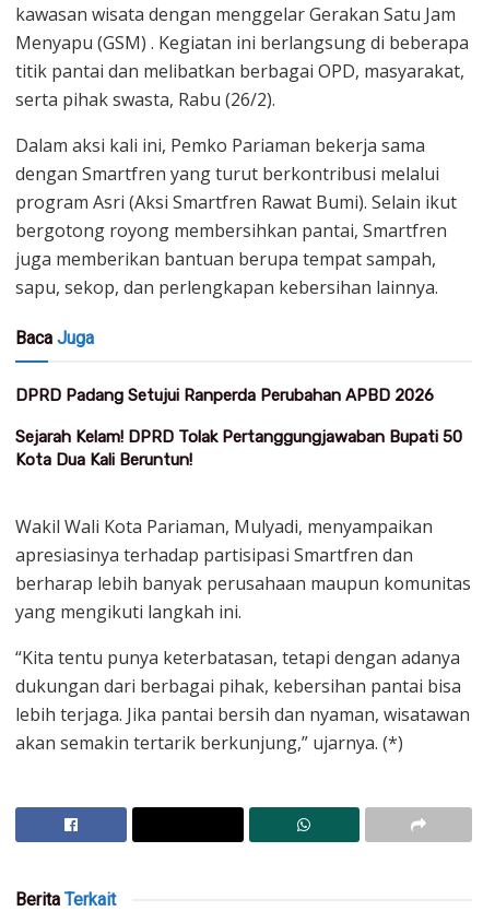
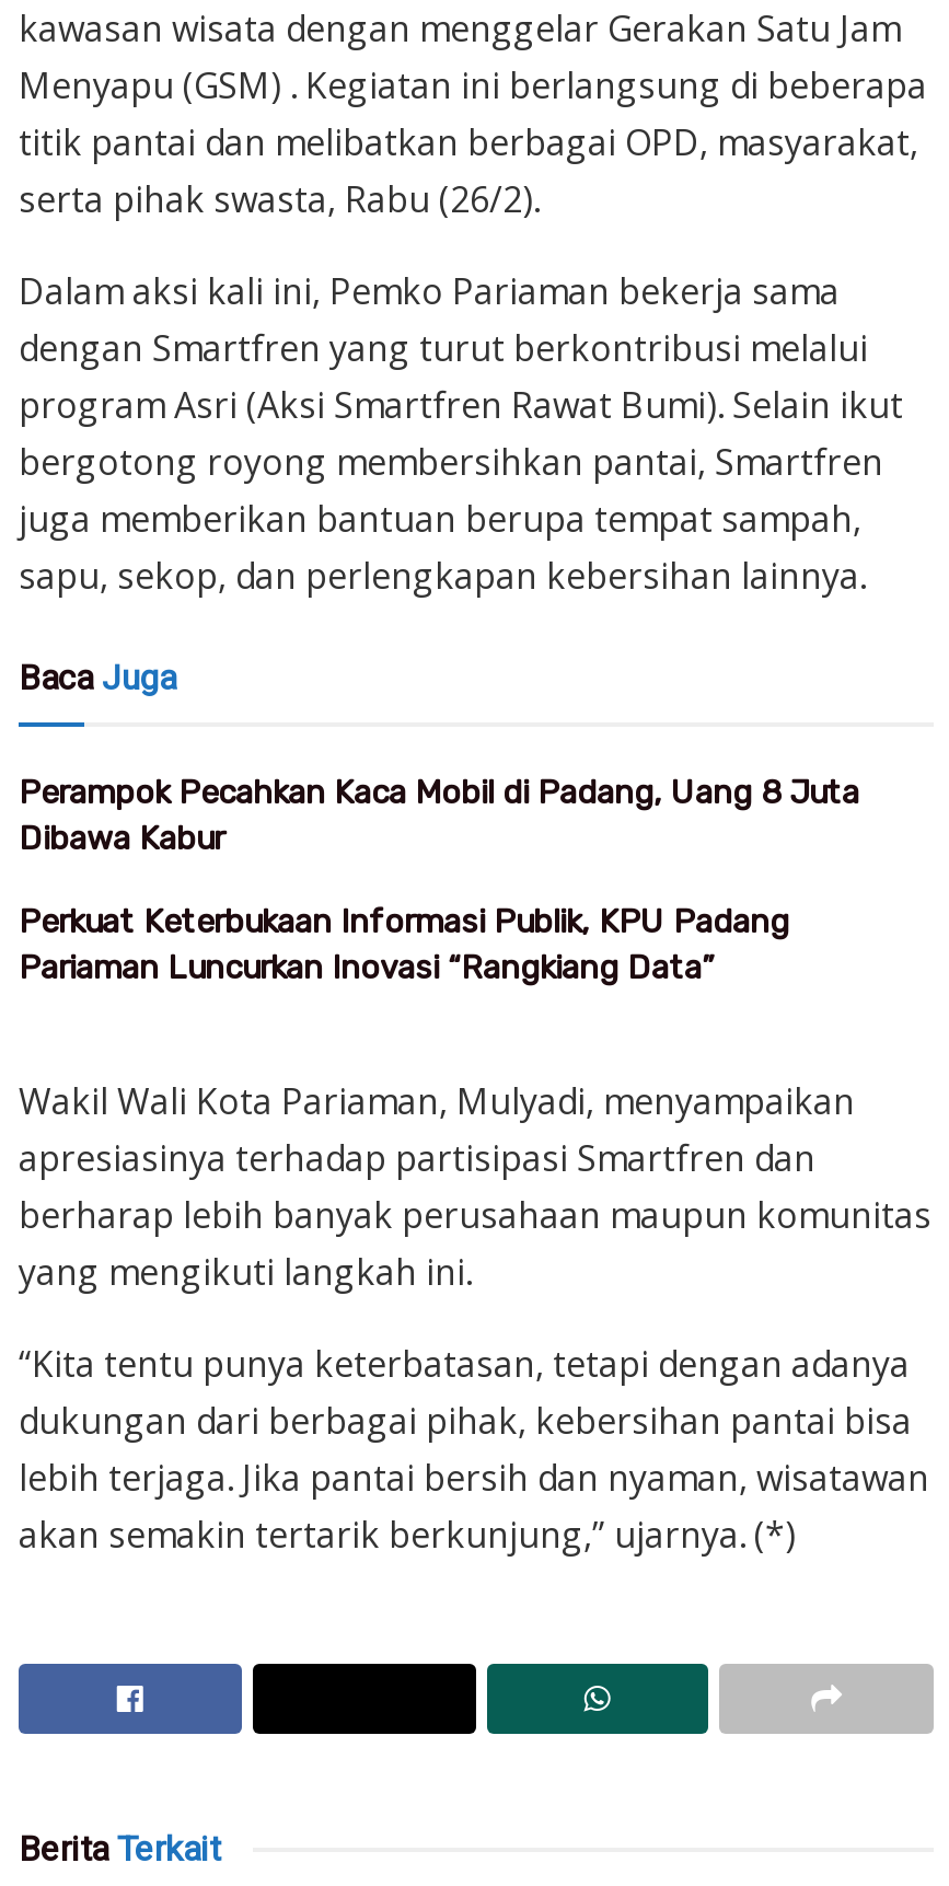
[15,386,434,405] DPRD Padang Setujui Ranperda Perubahan APBD 2026 -> [19,773,859,858] Perampok Pecahkan Kaca Mobil di Padang, Uang 8 Juta | Dibawa Kabur
[15,427,462,470] Sejarah Kelam! DPRD Tolak Pertanggungjawaban Bupati 50 | Kota Dua Kali Beruntun! -> [19,902,789,988] Perkuat Keterbukaan Informasi Publik, KPU Padang | Pariaman Luncurkan Inovasi “Rangkiang Data”

